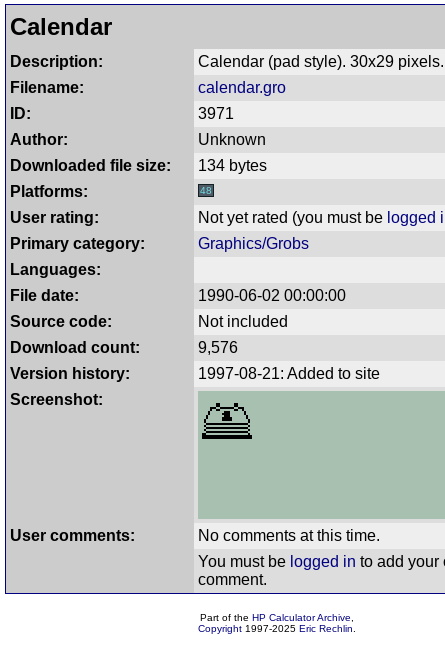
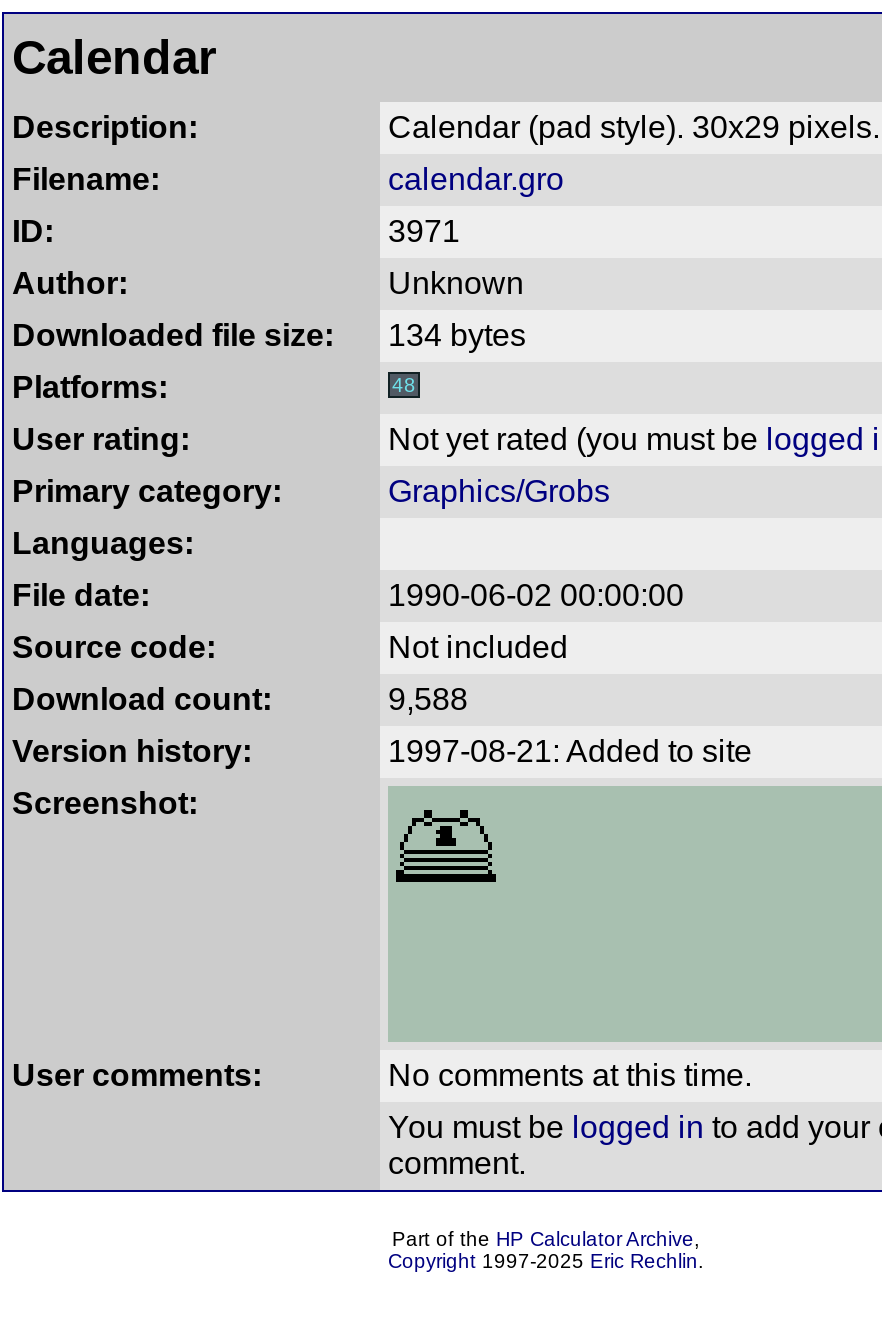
[198,339,238,356] 9,576 -> [388,682,468,716] 9,588

